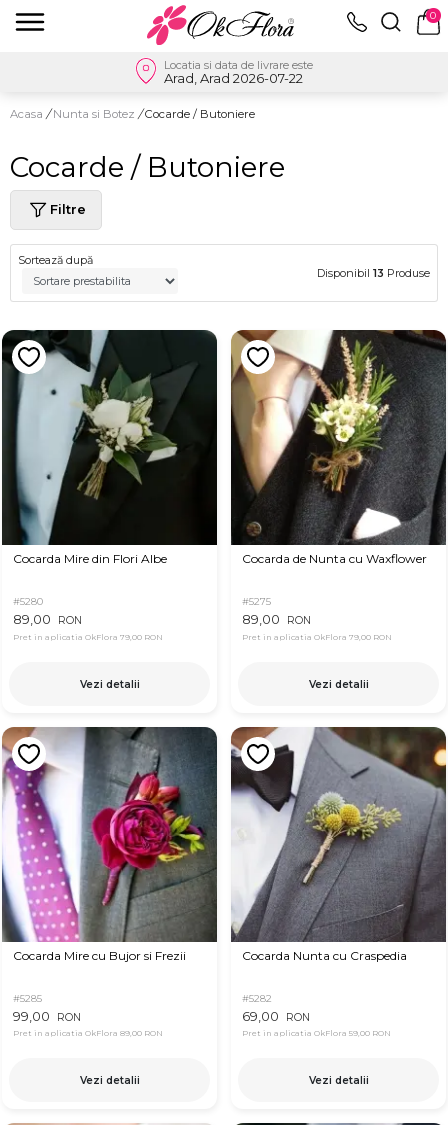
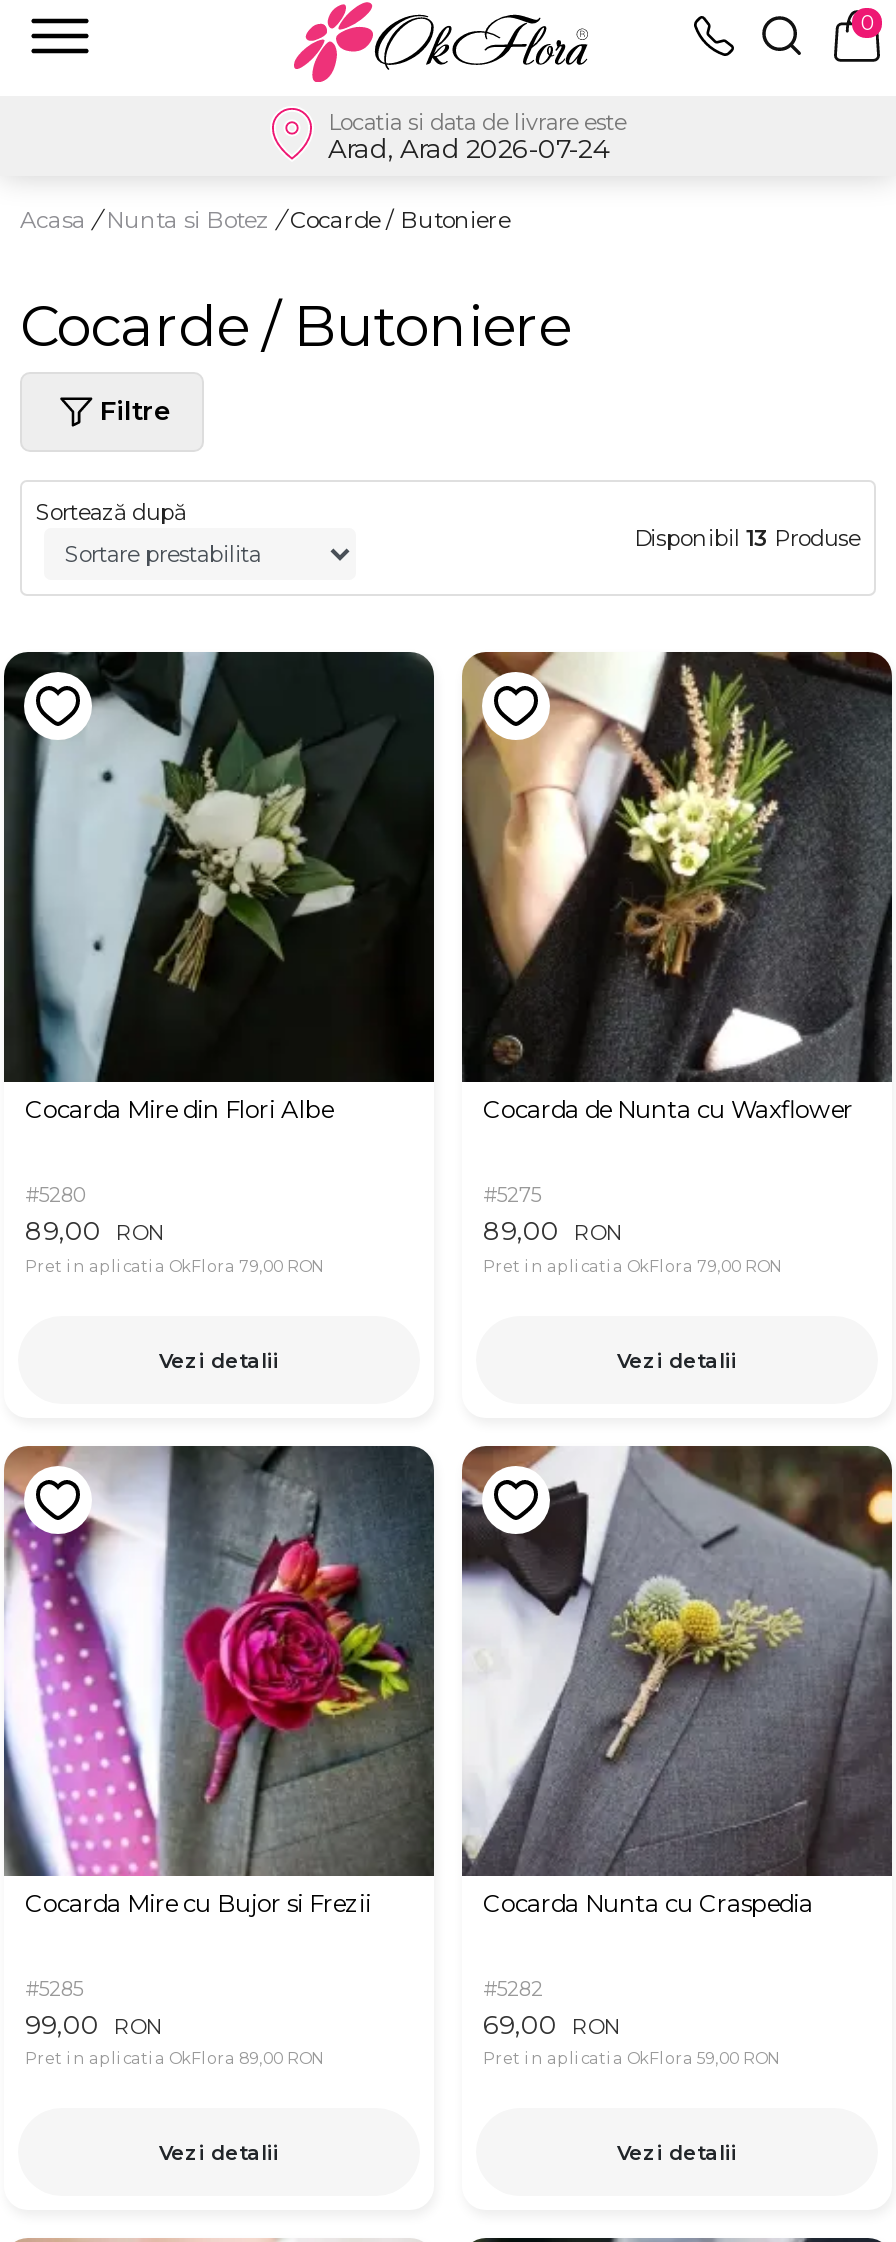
[164,70,303,86] Arad, Arad 2026-07-22 -> [328,131,608,163] Arad, Arad 2026-07-24

